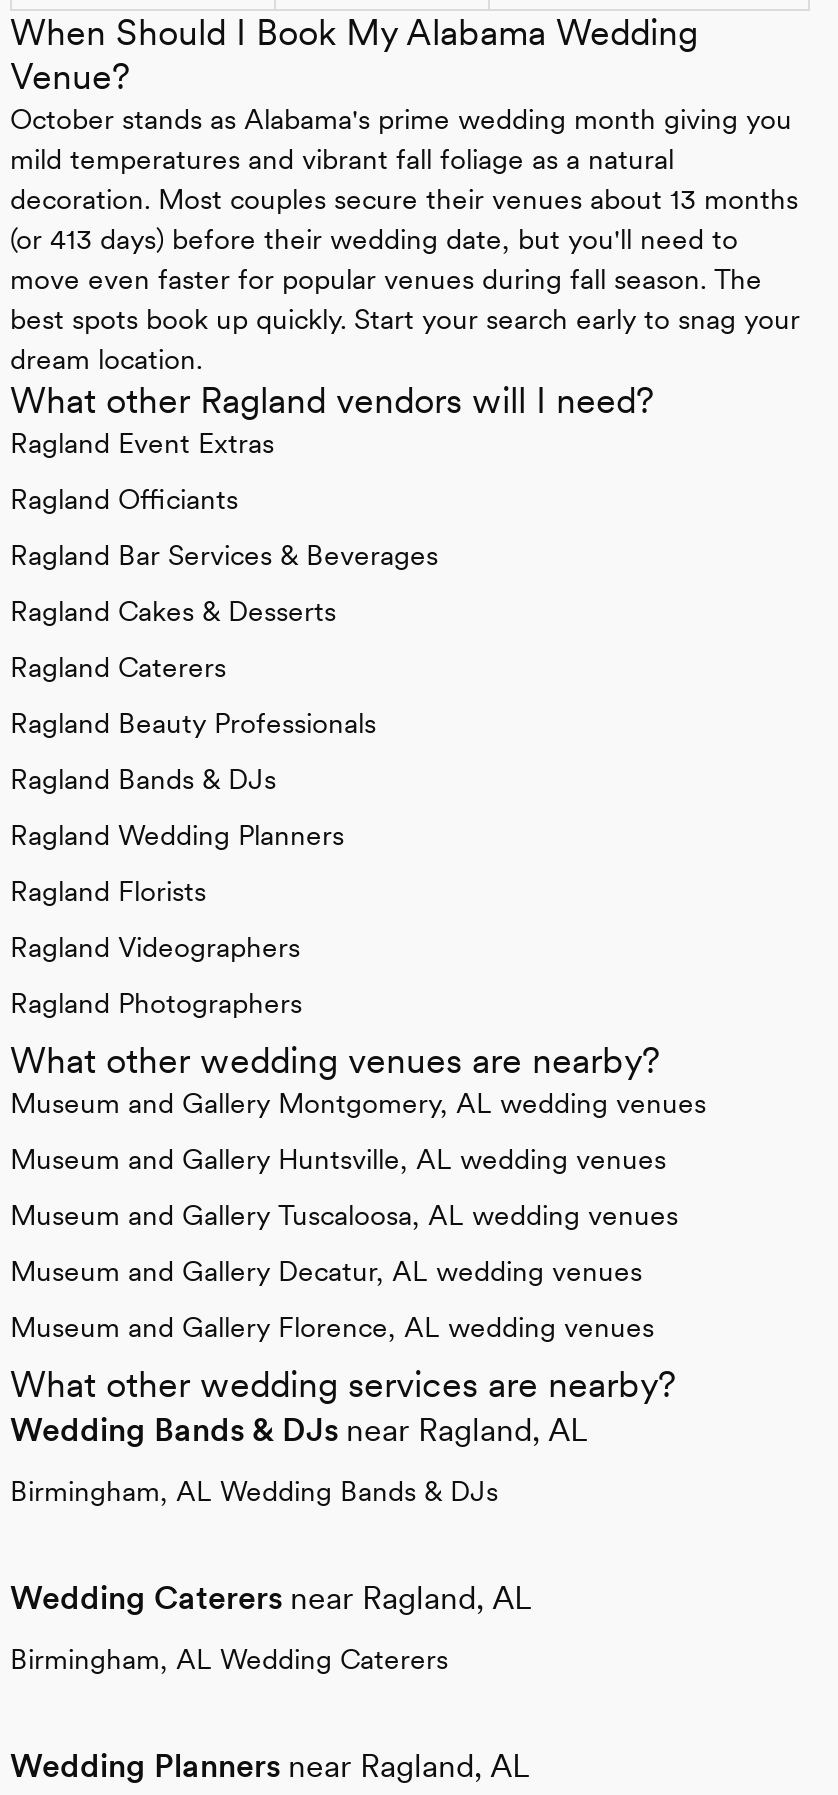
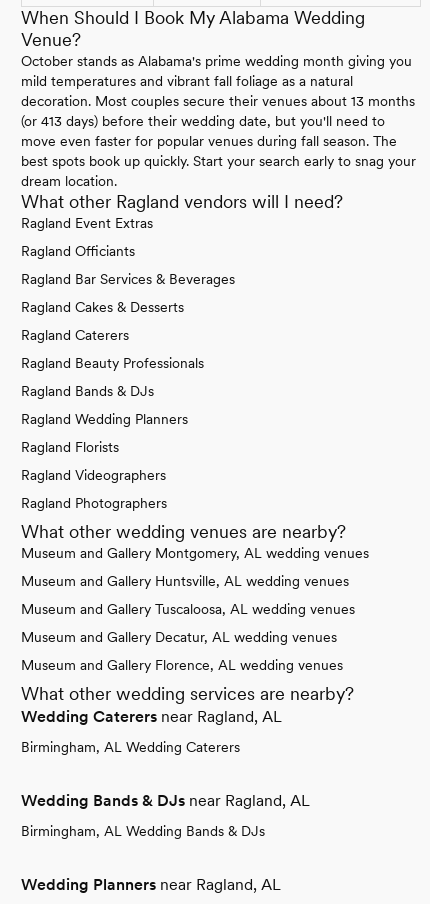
moved [10,1412,588,1508] -> [21,791,310,839]: Wedding Bands & DJs near Ragland, AL | Birmingham, AL Wedding Bands & DJs
moved [10,1580,532,1676] -> [21,707,282,755]: Wedding Caterers near Ragland, AL | Birmingham, AL Wedding Caterers

